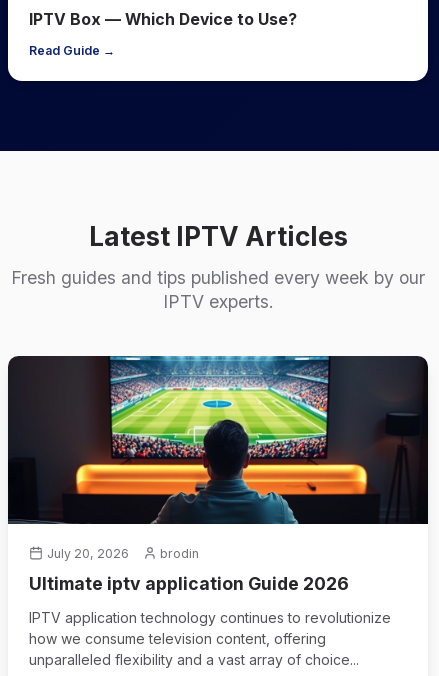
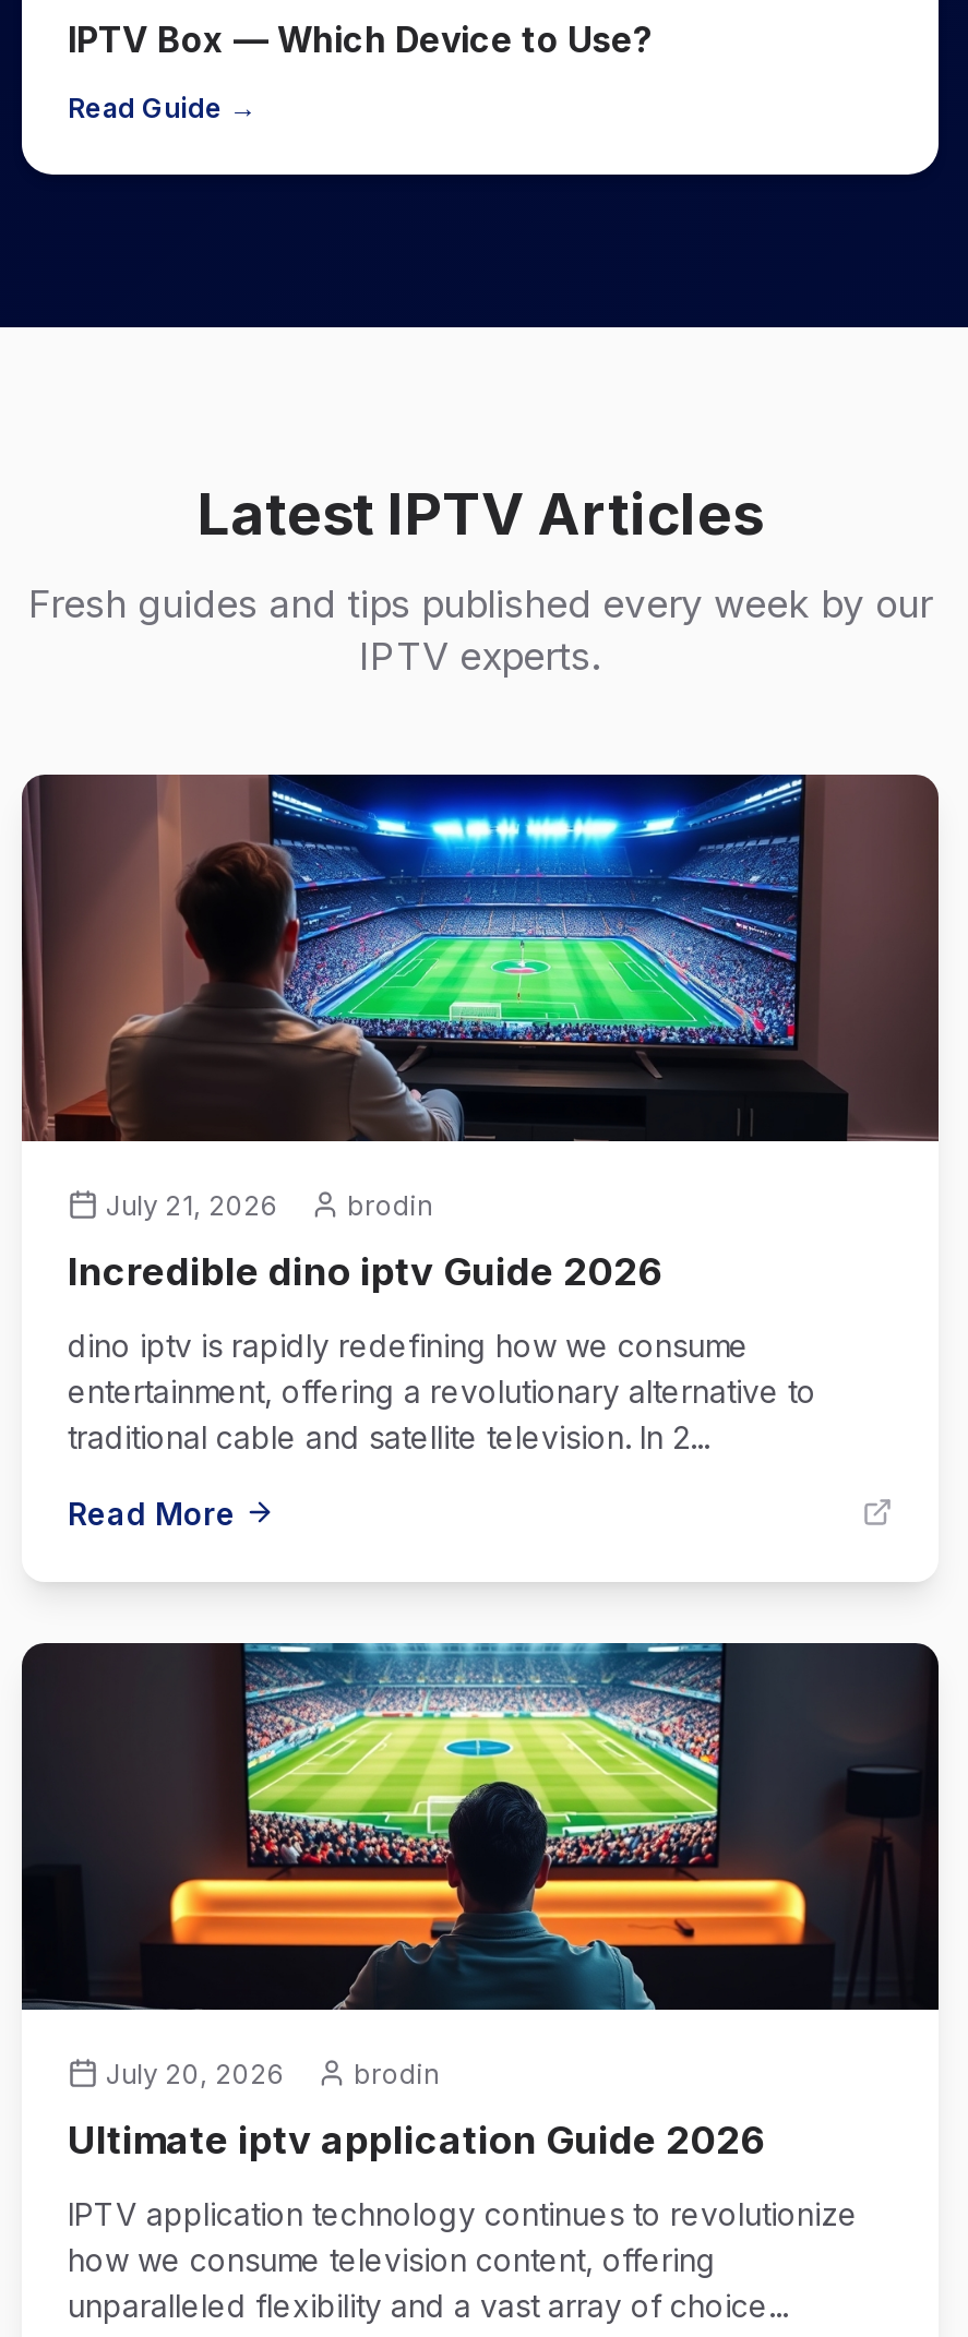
none -> [20,772,939,1531] [image] | July 21, 2026 | brodin | Incredible dino iptv Guide 2026 | dino iptv is rapidly redefining how we consume | entertainment, offering a revolutionary alternative to | traditional cable and satellite television. In 2... | Read More

